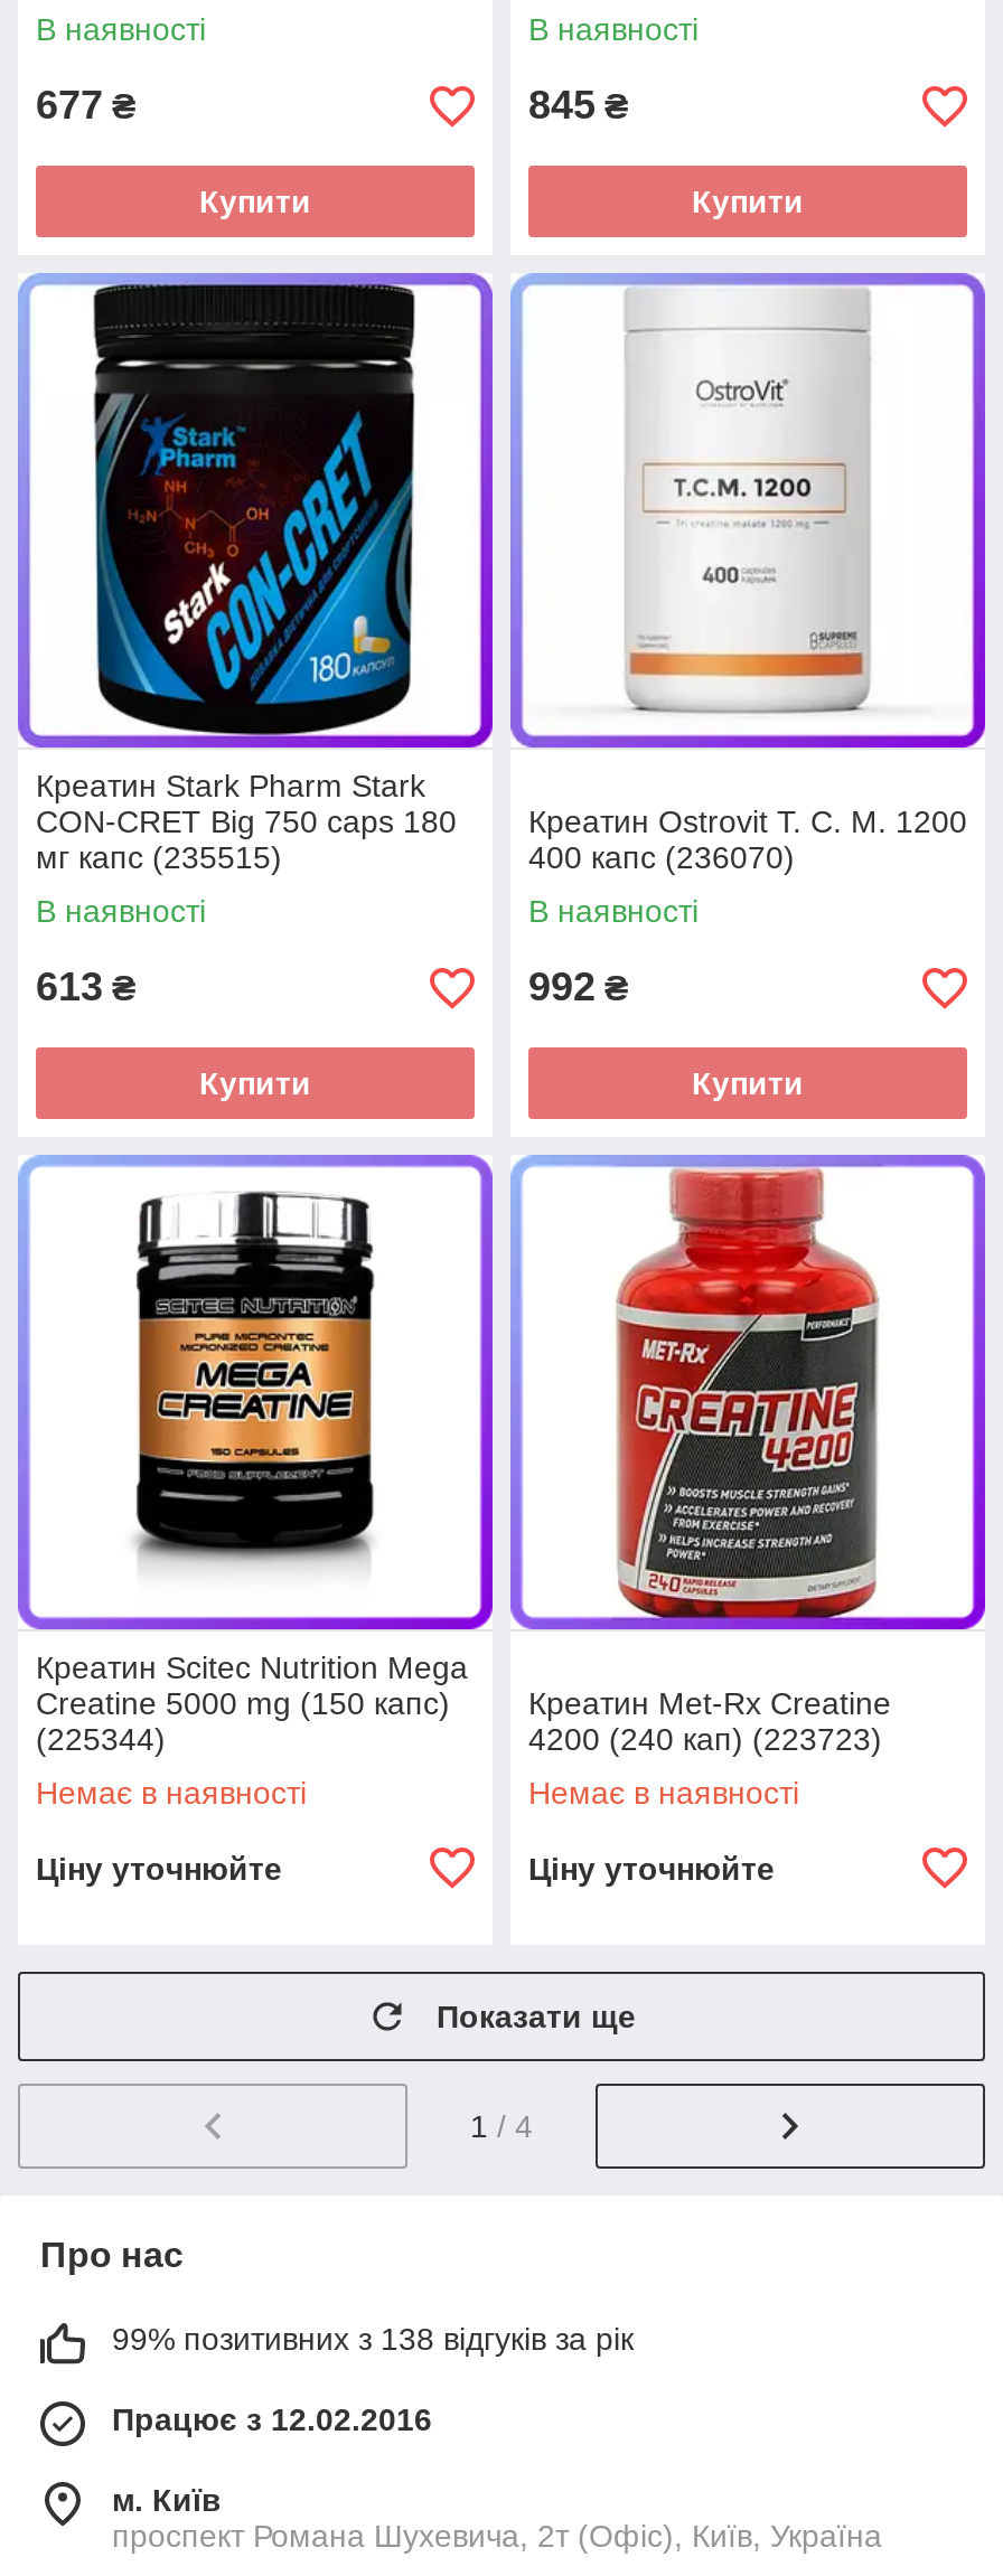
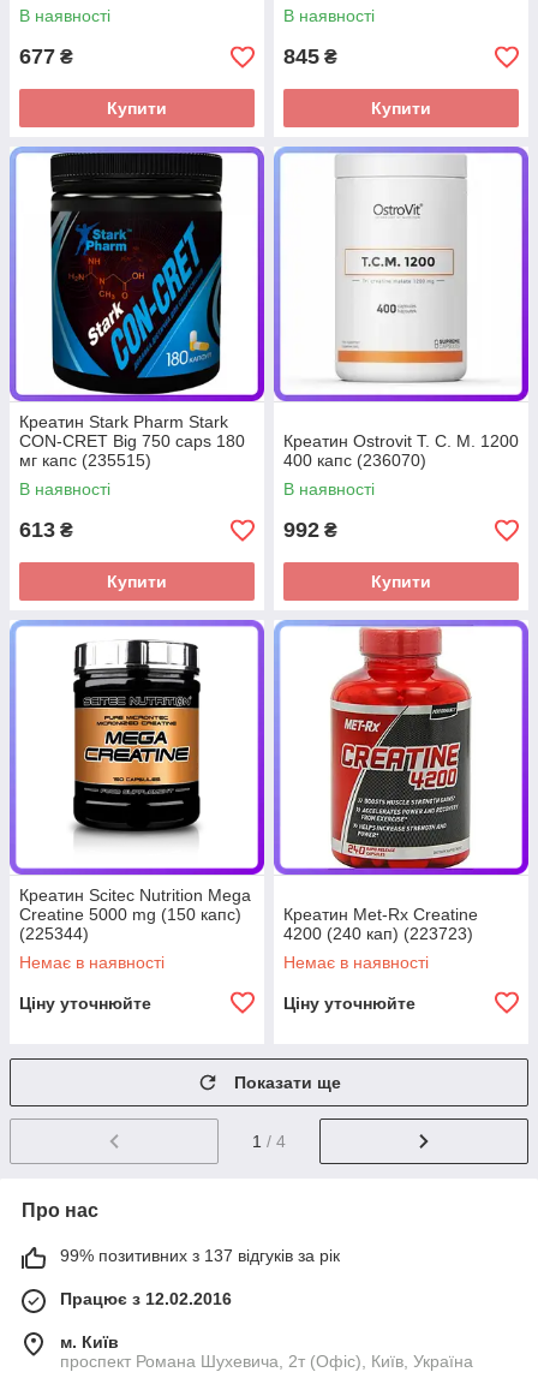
[112,2321,634,2357] 99% позитивних з 138 відгуків за рік -> [60,1246,340,1265] 99% позитивних з 137 відгуків за рік

